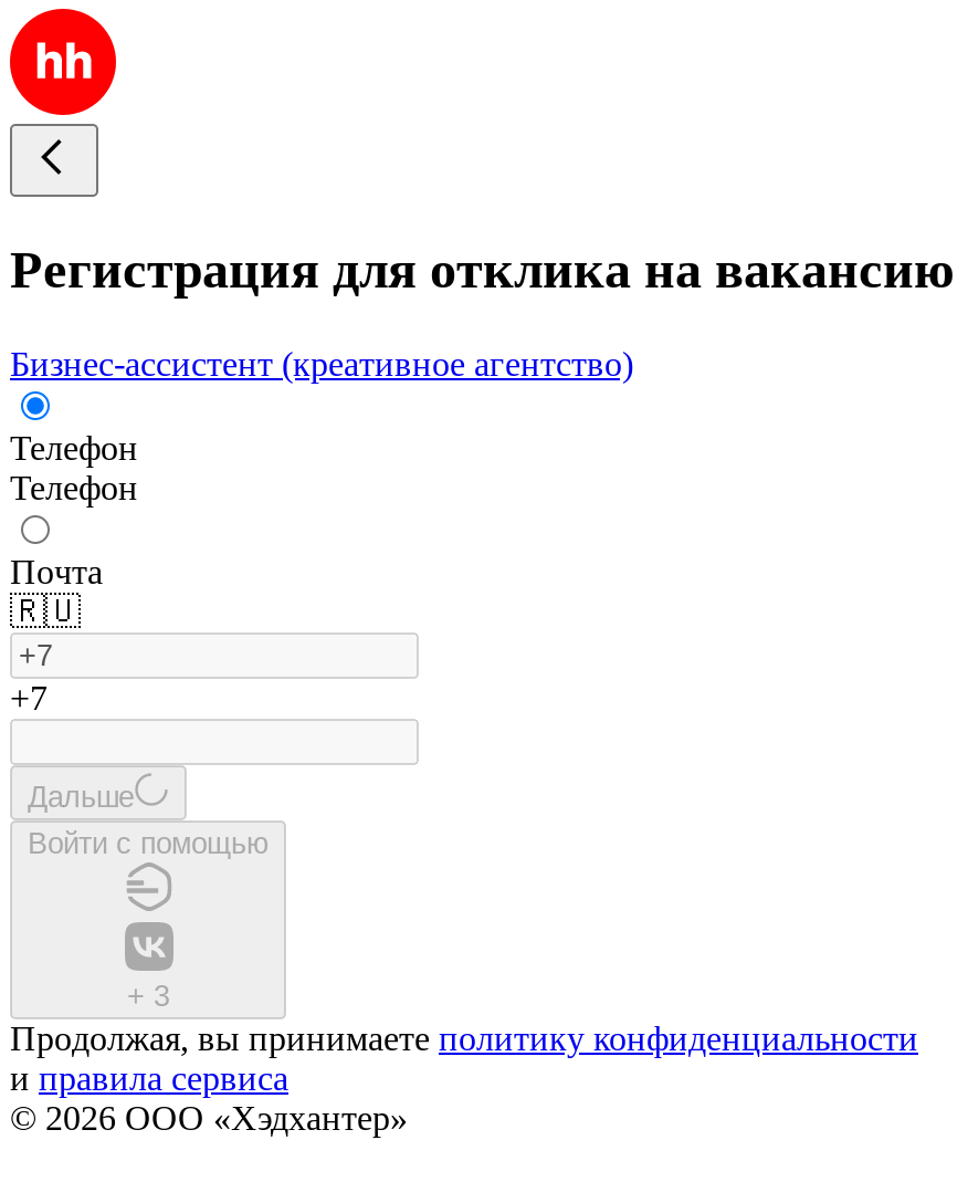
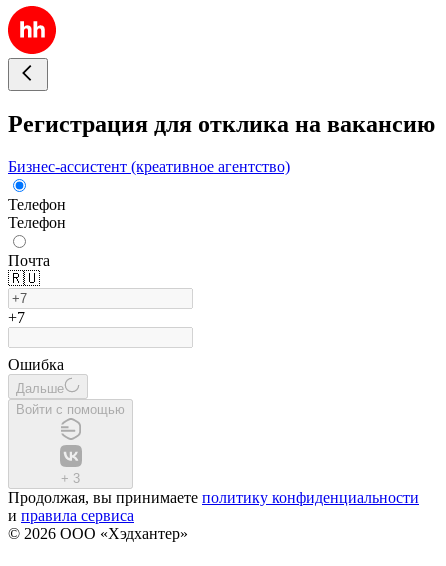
none -> [8,356,64,373] Ошибка

